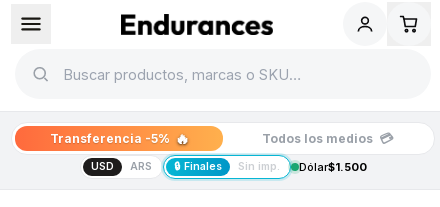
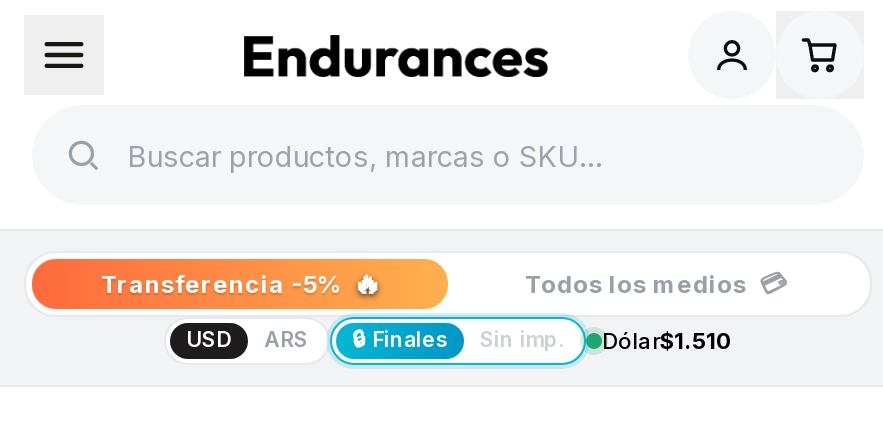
[298,160,366,174] Dólar $1.500 -> [602,327,732,355] Dólar $1.510

